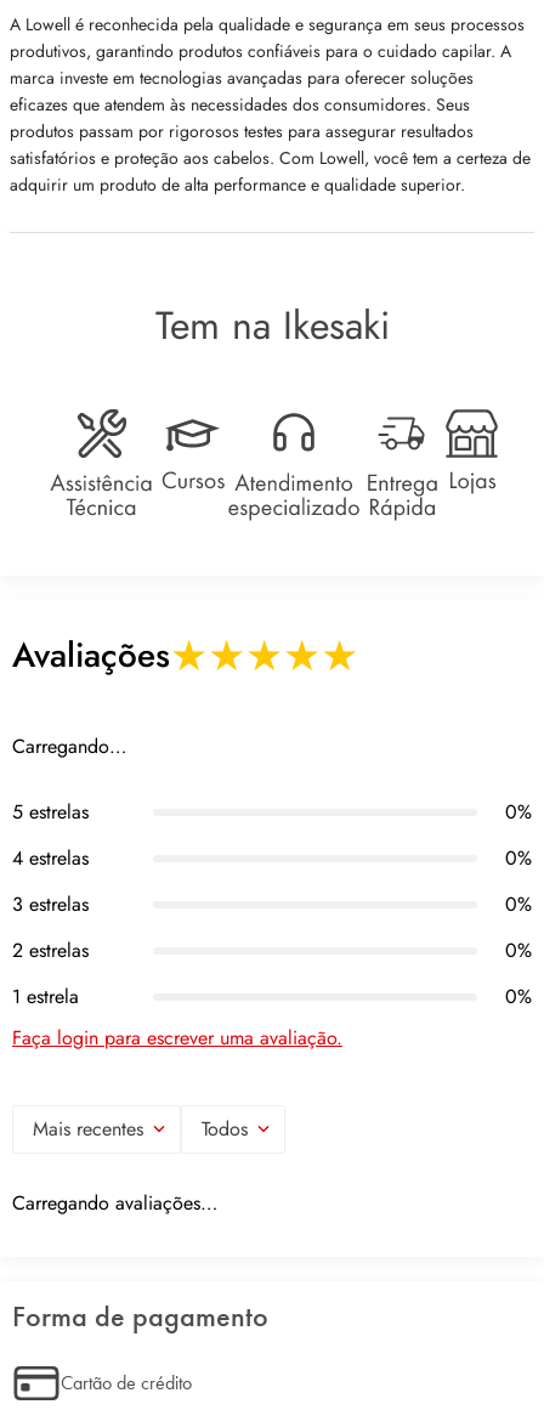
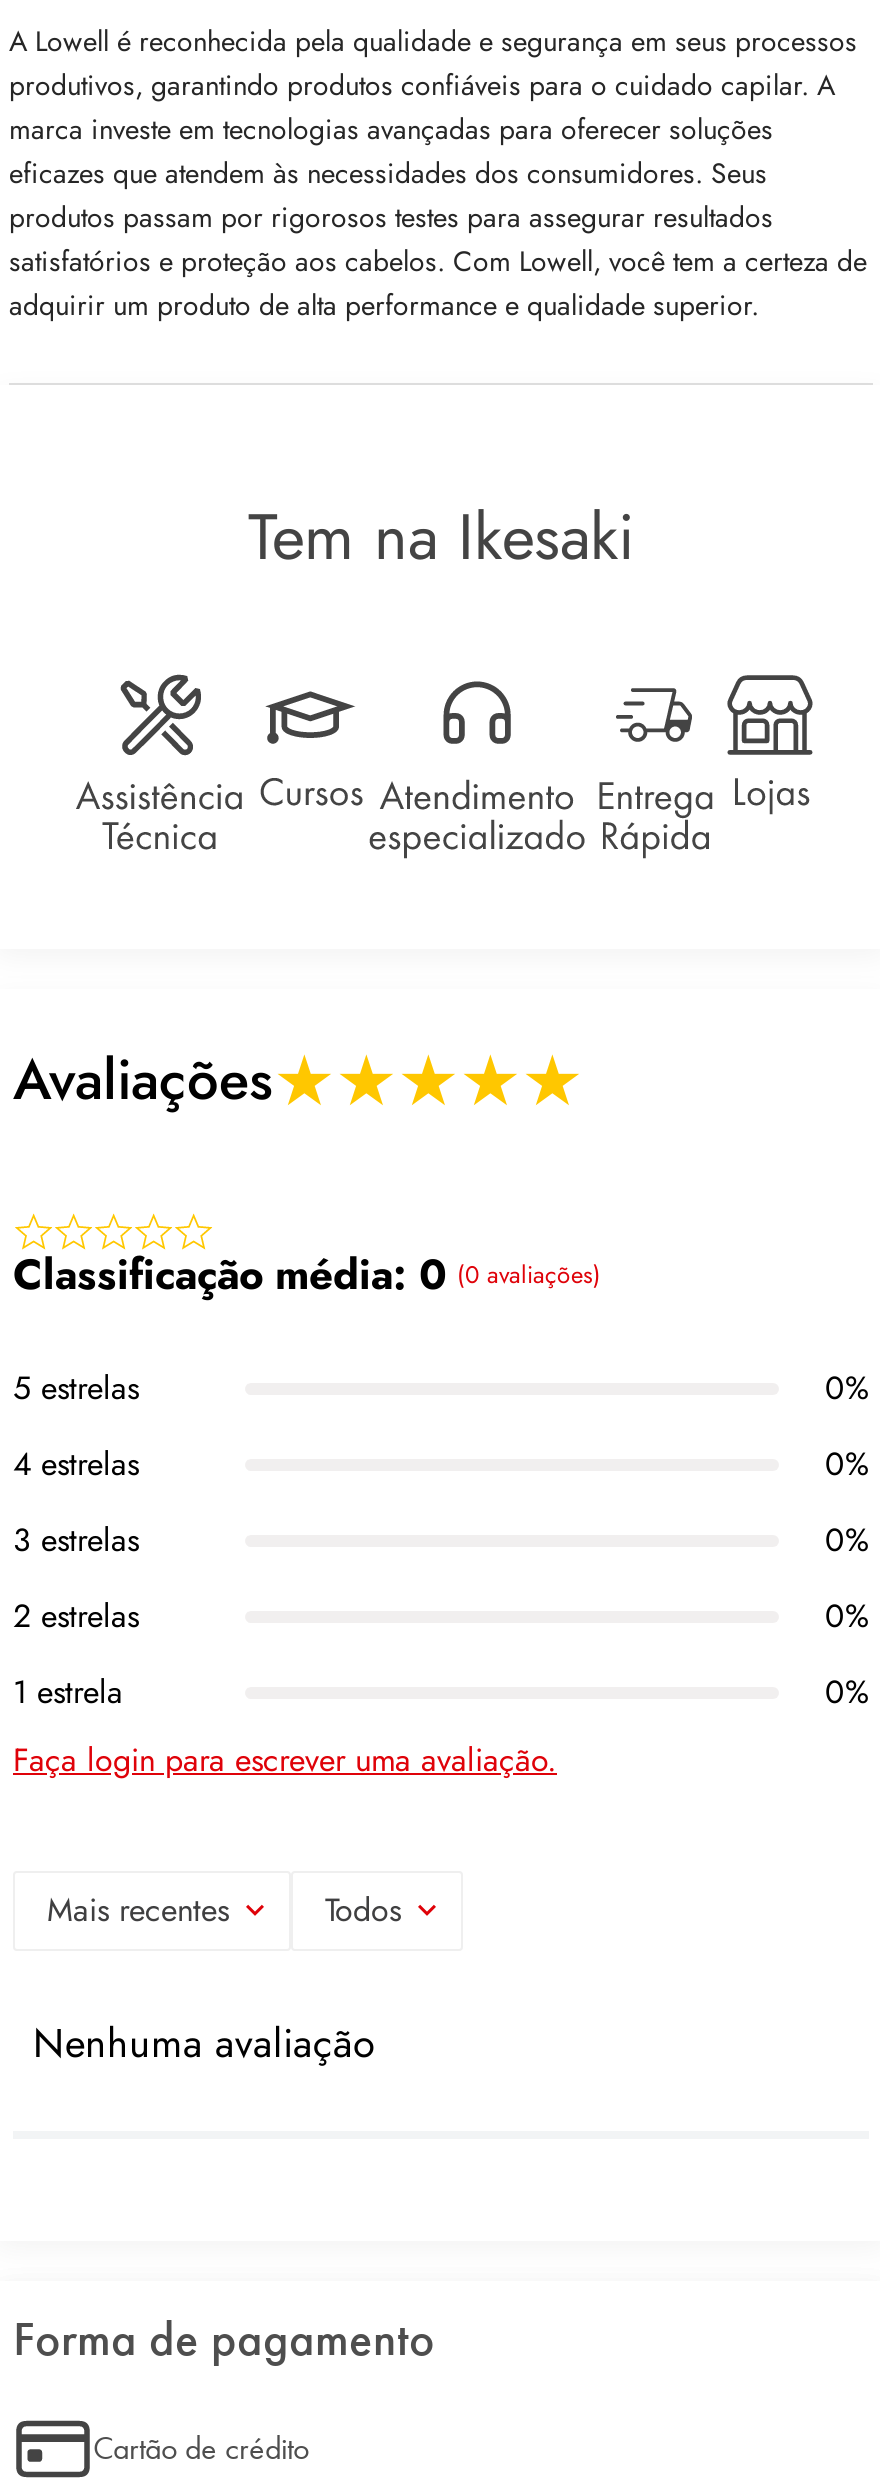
[12,732,126,760] Carregando… -> [13,1245,601,1305] Classificação média: 0 (0 avaliações)
[12,1189,217,1217] Carregando avaliações… -> [33,2015,375,2073] Nenhuma avaliação

